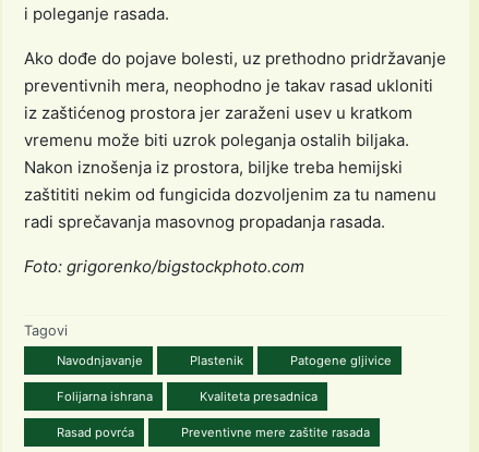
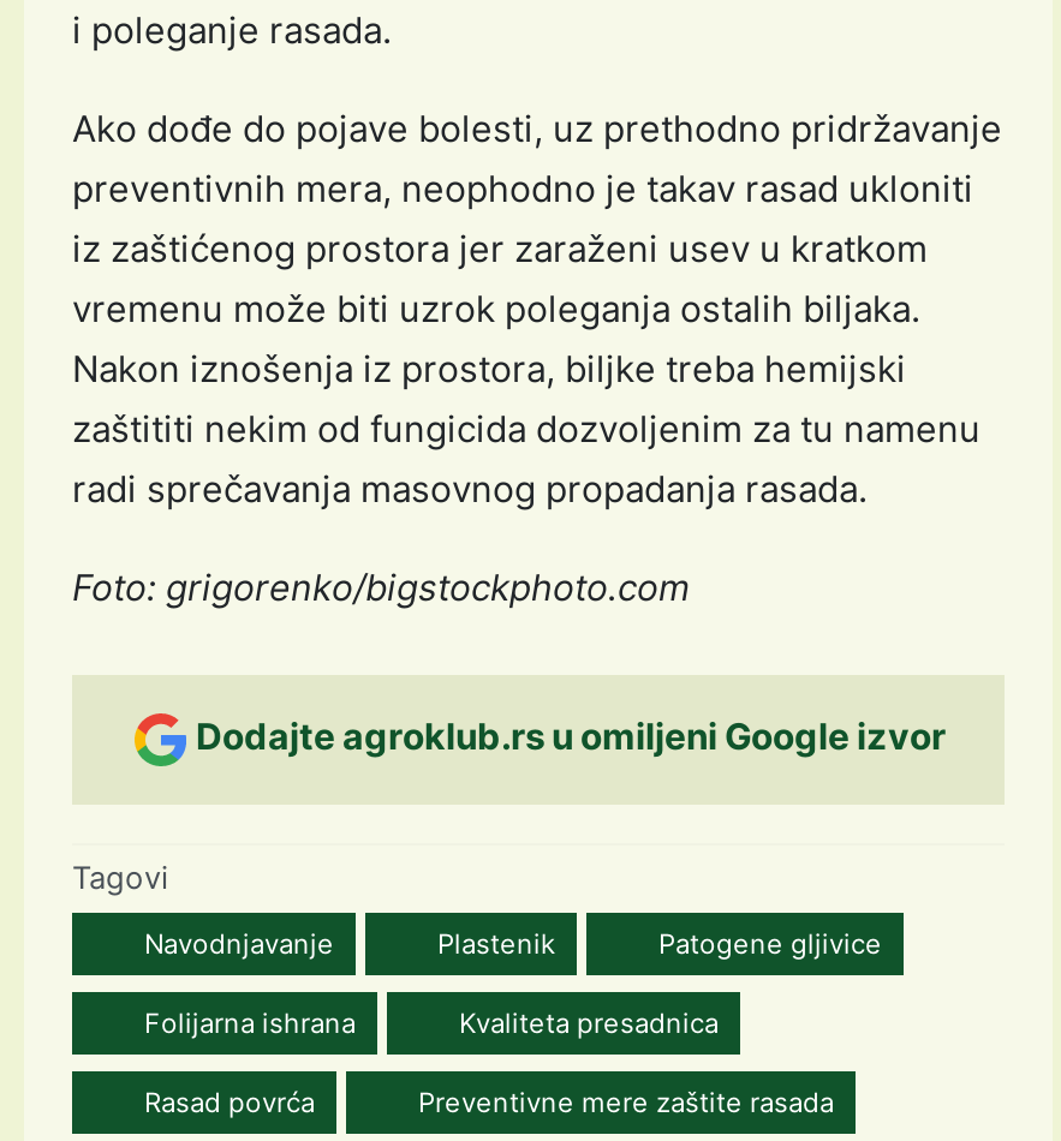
none -> [196,713,946,759] Dodajte agroklub.rs u omiljeni Google izvor

